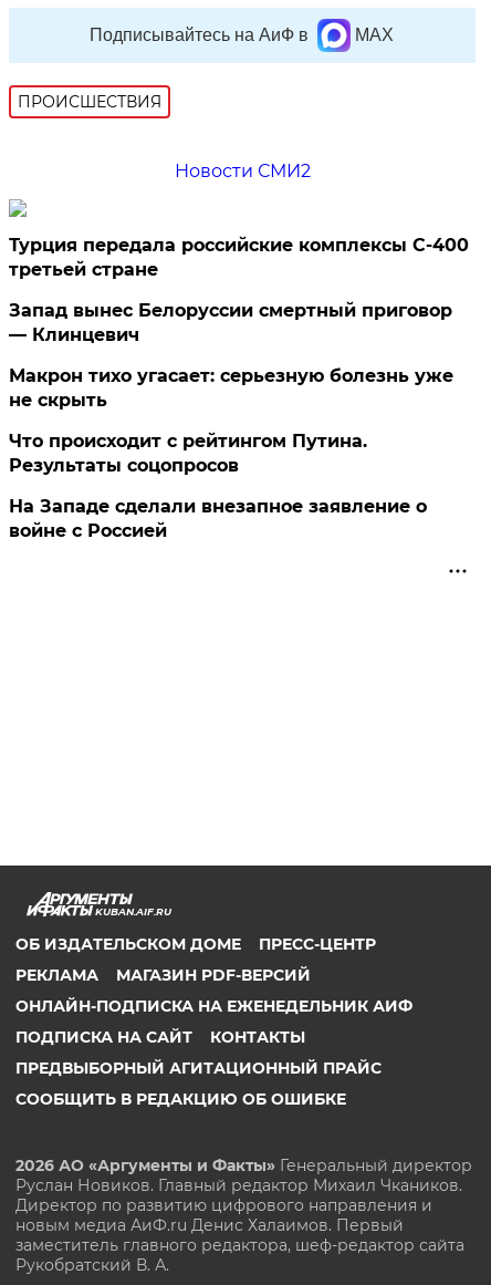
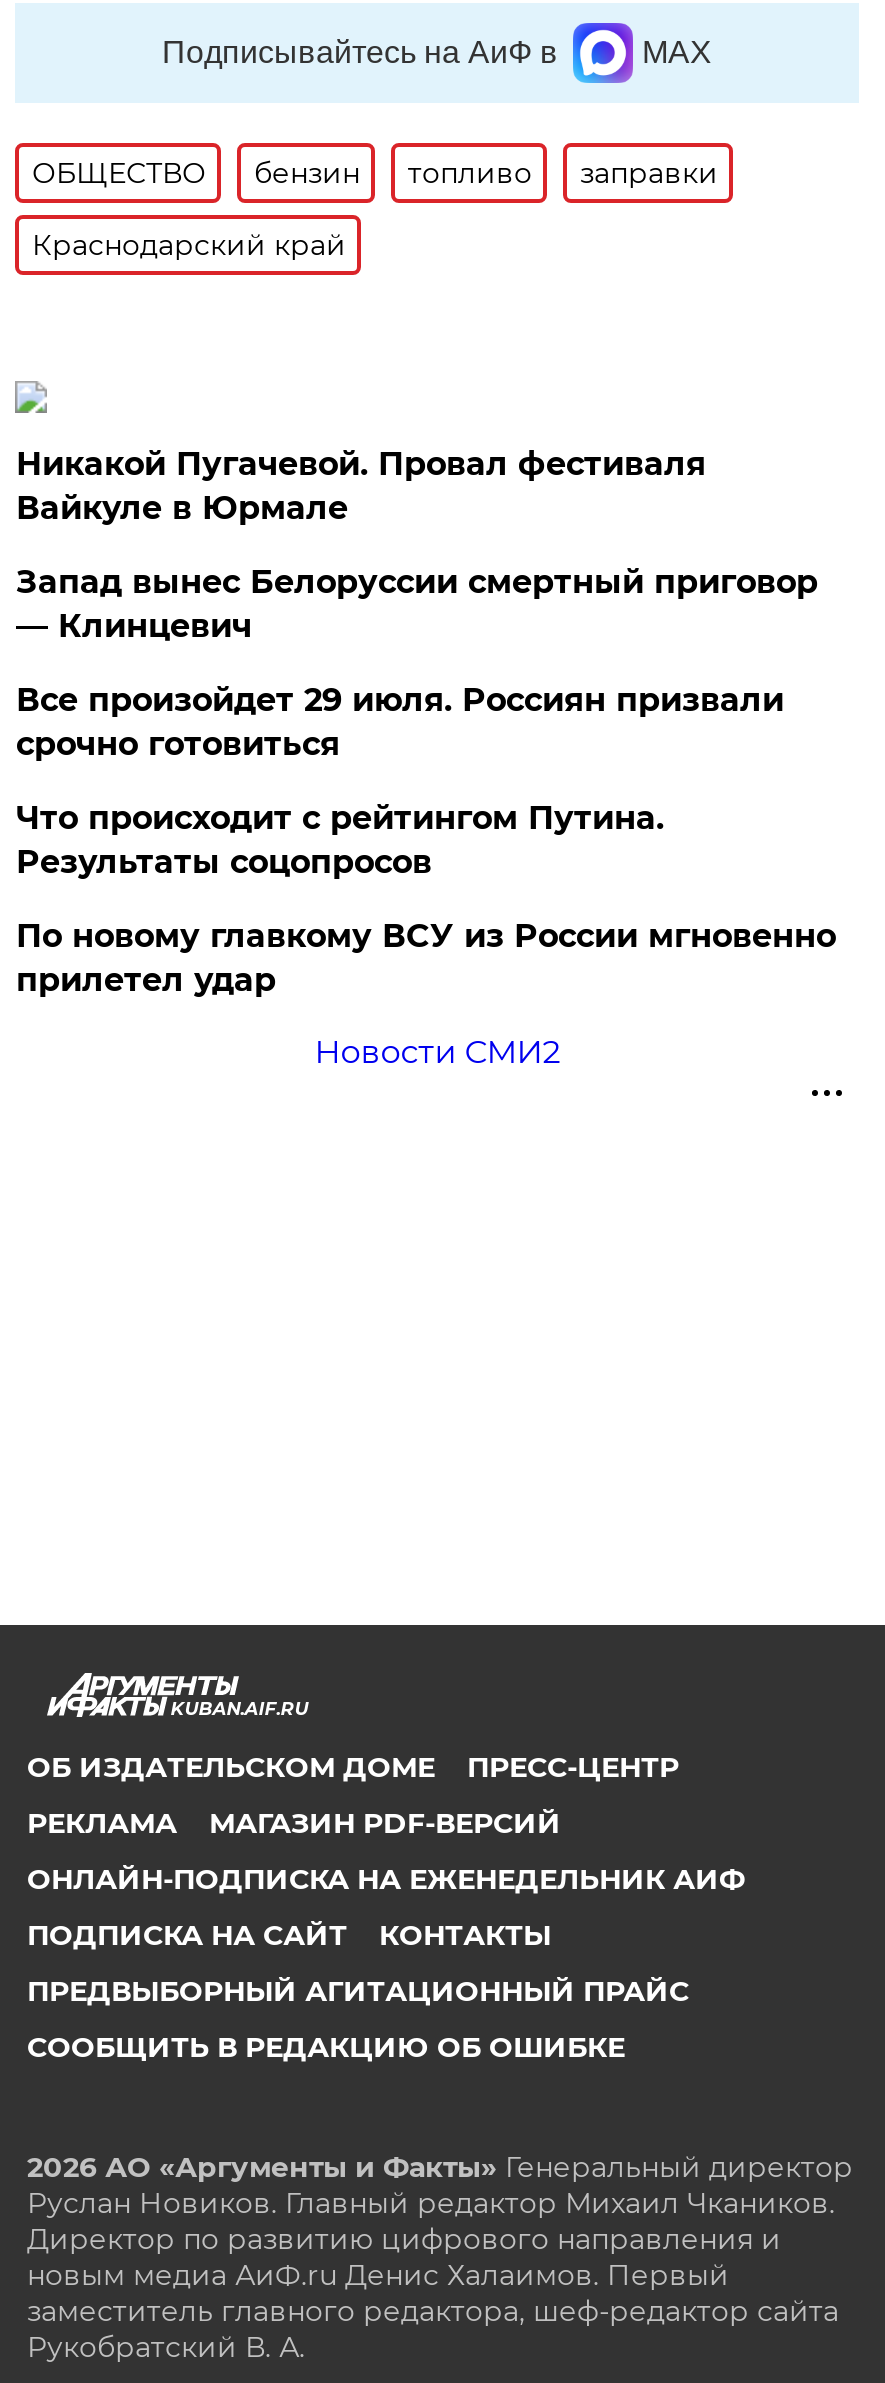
[18,92,162,112] ПРОИСШЕСТВИЯ -> [32,155,718,191] ОБЩЕСТВО | бензин | топливо | заправки
[174,160,310,182] Новости СМИ2 -> [32,227,346,263] Краснодарский край
[9,235,469,280] Турция передала российские комплексы С-400 | третьей стране -> [16,445,706,527] Никакой Пугачевой. Провал фестиваля | Вайкуле в Юрмале
[9,365,454,411] Макрон тихо угасает: серьезную болезнь уже | не скрыть -> [16,681,784,763] Все произойдет 29 июля. Россиян призвали | срочно готовиться
[9,496,427,541] На Западе сделали внезапное заявление о | войне с Россией -> [16,917,836,1071] По новому главкому ВСУ из России мгновенно | прилетел удар | Новости СМИ2

